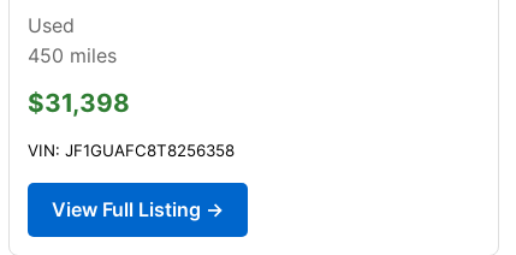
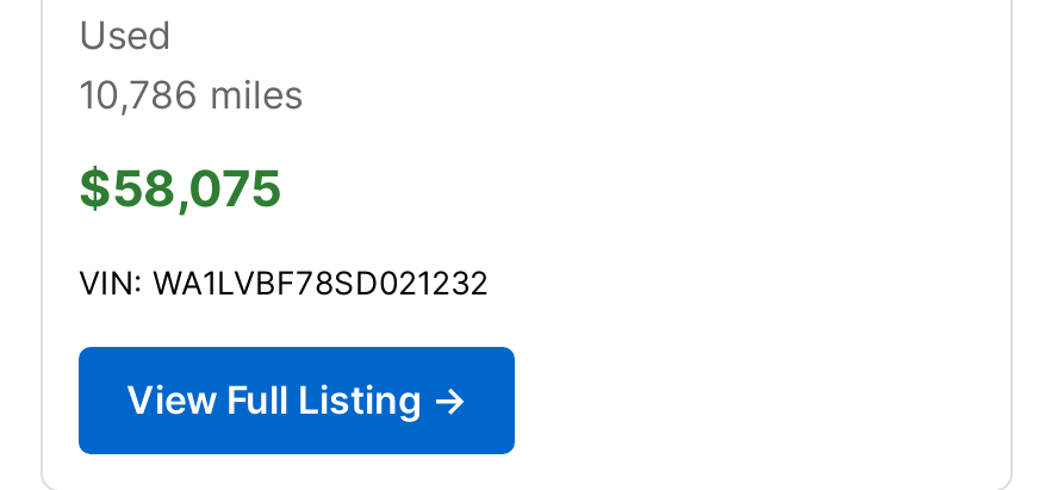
[28,43,117,67] 450 miles -> [79,70,303,118] 10,786 miles
[28,88,130,118] $31,398 -> [79,158,281,218] $58,075
[28,141,235,160] VIN: JF1GUAFC8T8256358 -> [79,263,489,301] VIN: WA1LVBF78SD021232

